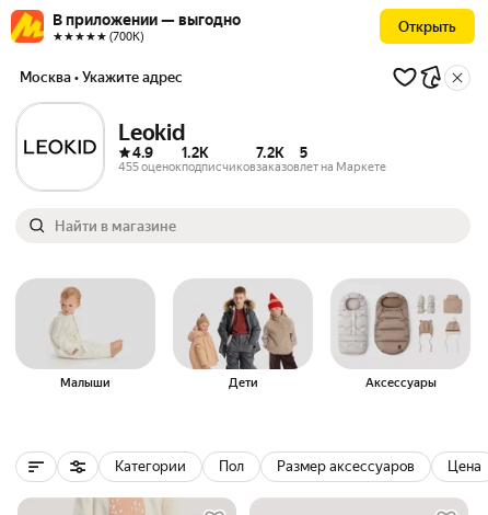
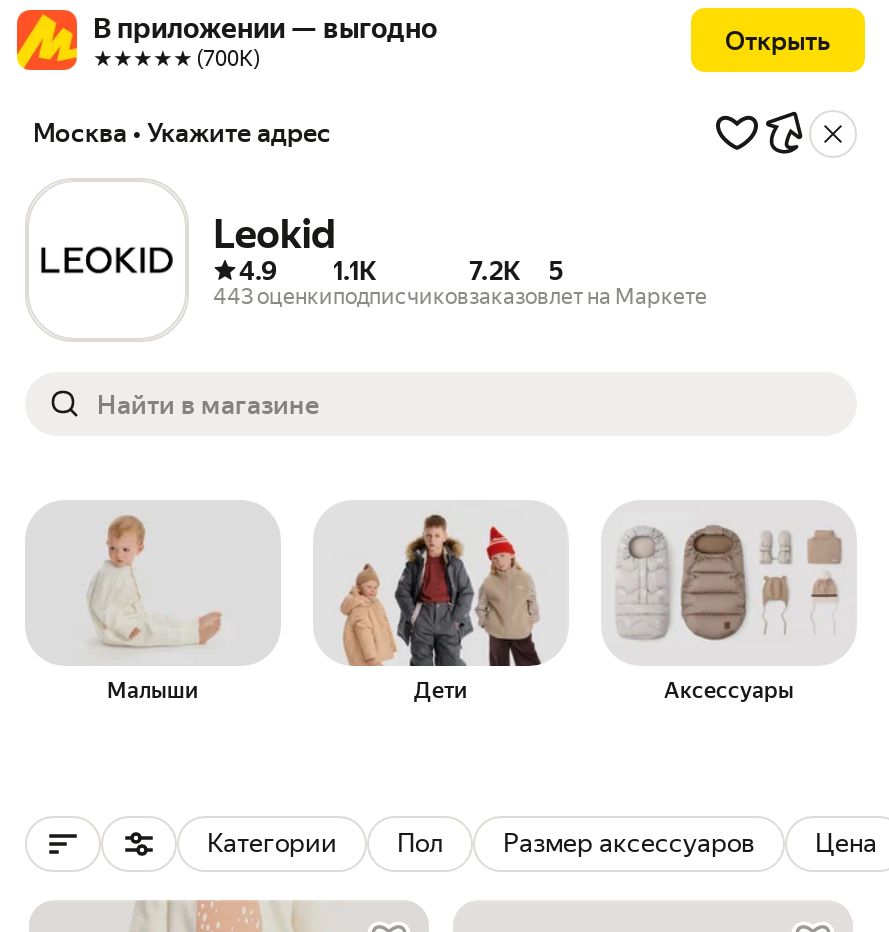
[132,144,209,161] 4.9 1.2K -> [239,255,377,285] 4.9 1.1K
[118,159,386,174] 455 оценок подписчиков заказов лет на Маркете -> [213,283,707,309] 443 оценки подписчиков заказов лет на Маркете

